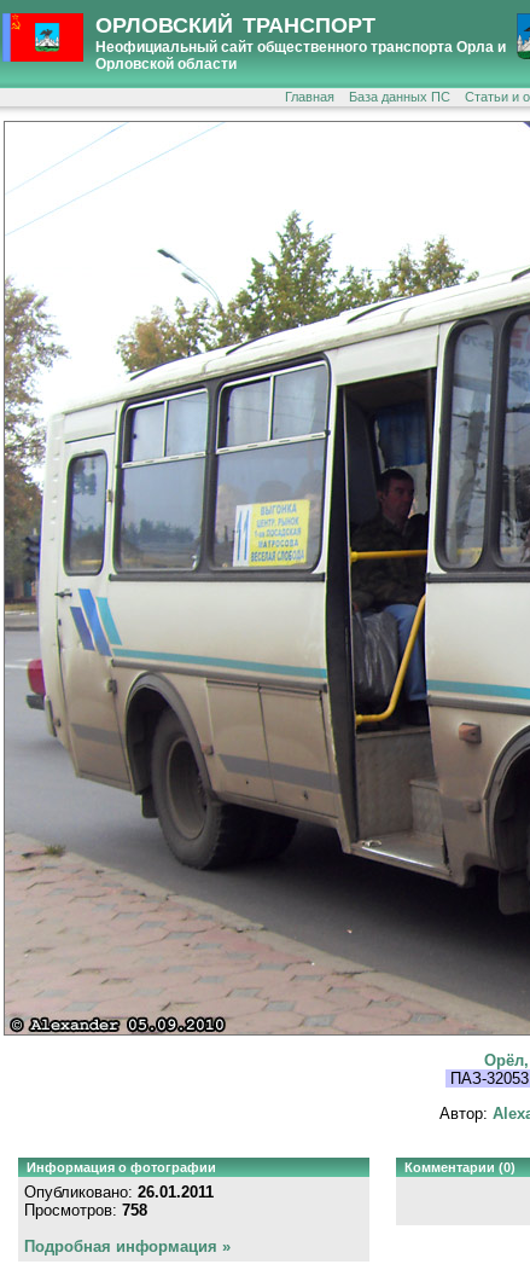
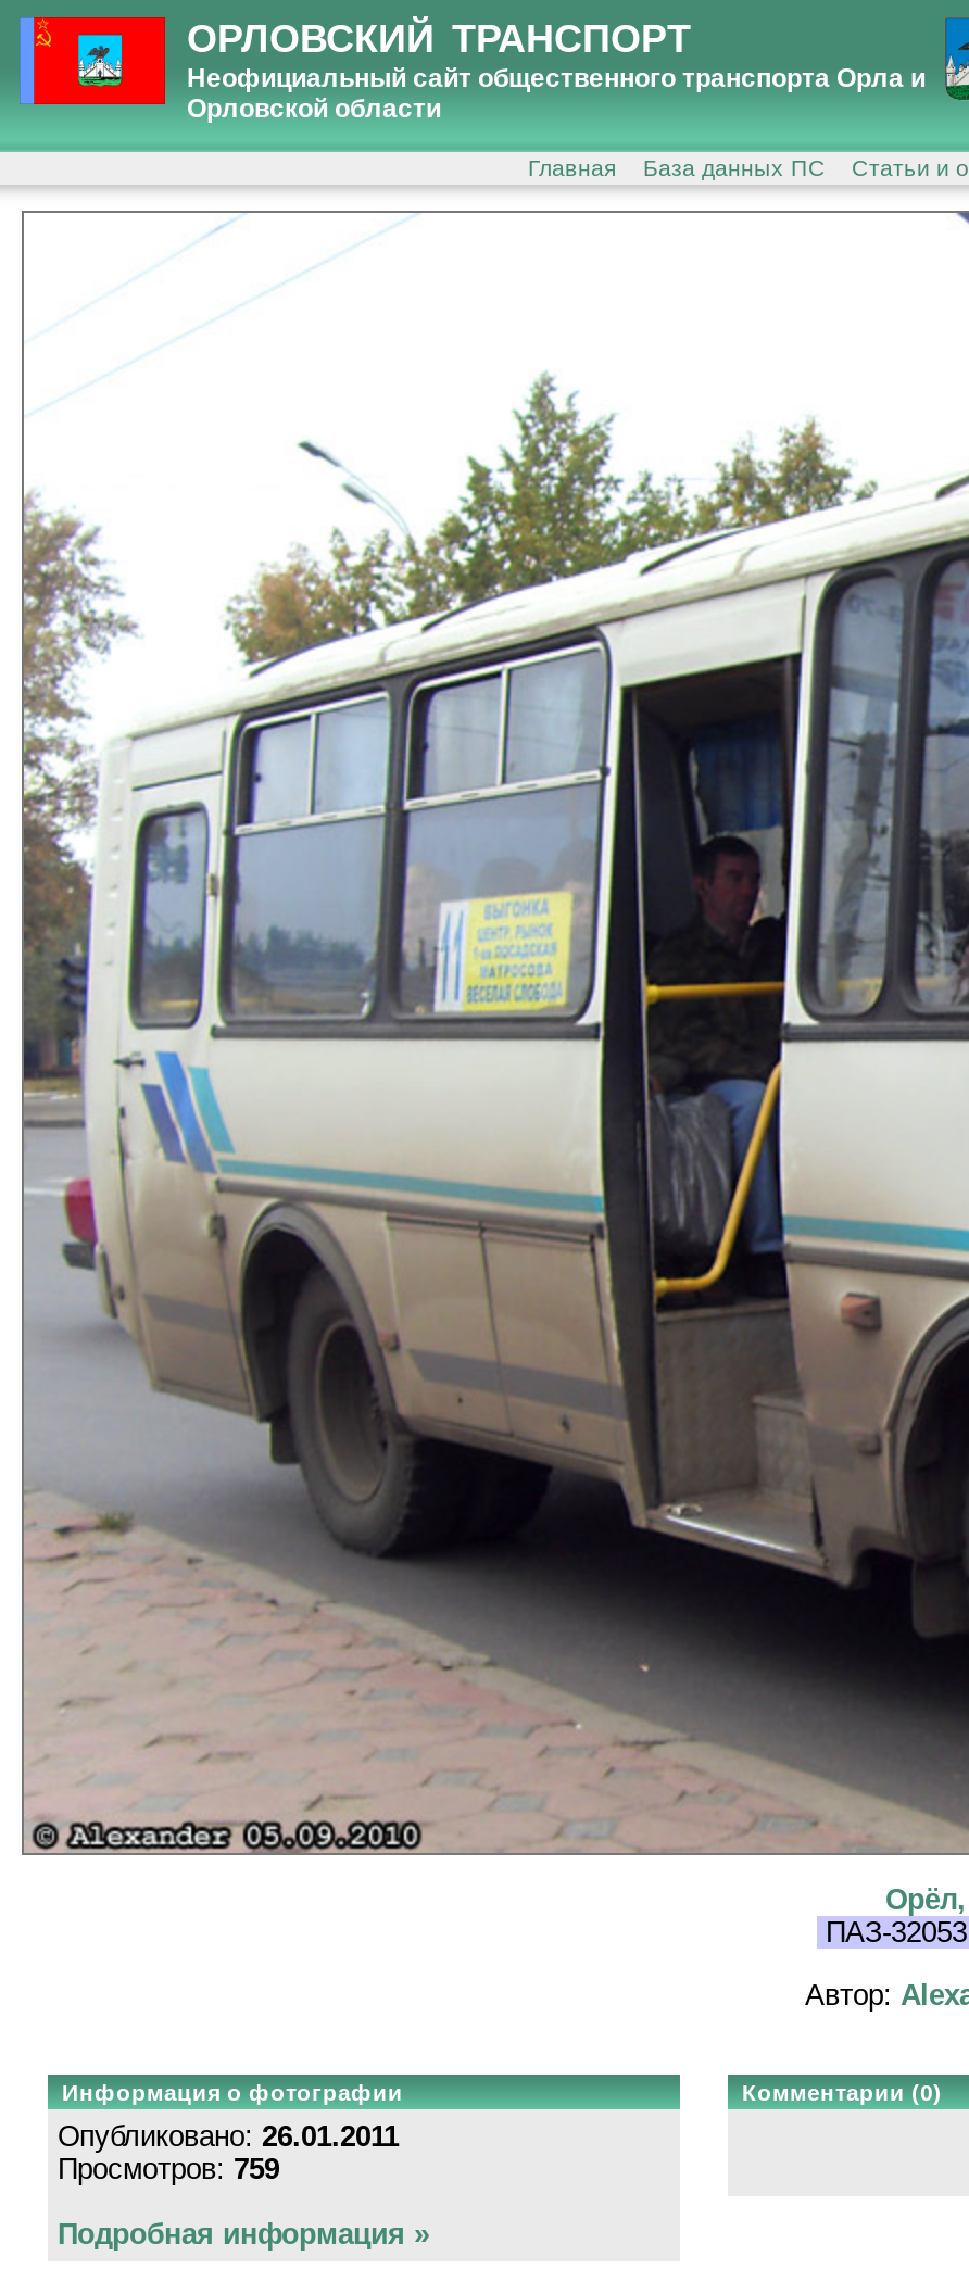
[24,1201,147,1219] Просмотров: 758 -> [58,2153,279,2185] Просмотров: 759

